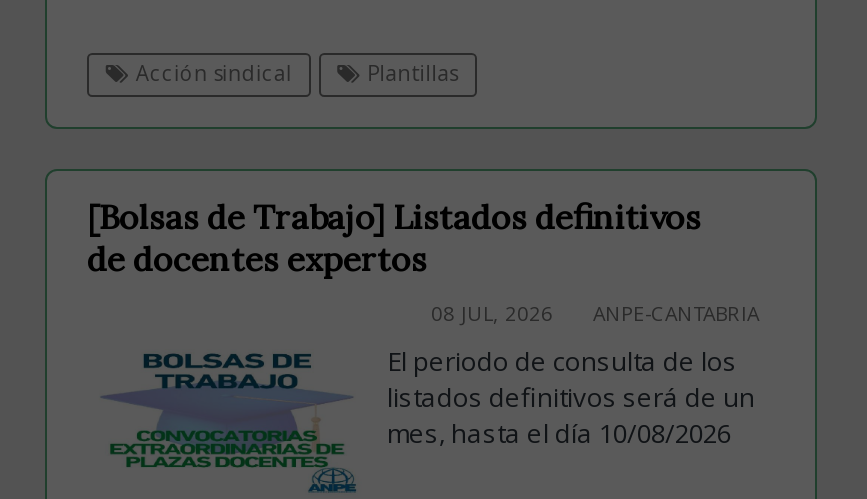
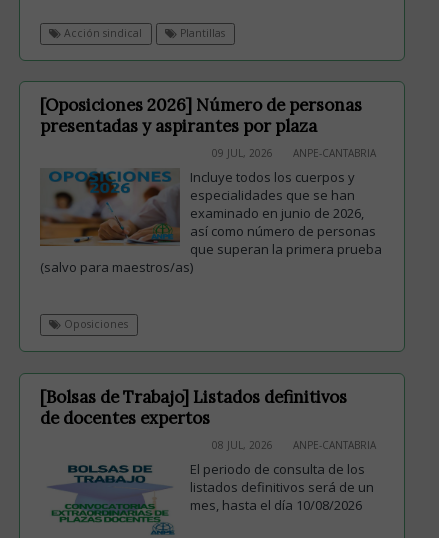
none -> [39,94,382,331] [image] | [Oposiciones 2026] Número de personas | presentadas y aspirantes por plaza | 09 JUL, 2026 | ANPE-CANTABRIA | Incluye todos los cuerpos y | especialidades que se han | examinado en junio de 2026, | así como número de personas | que superan la primera prueba | (salvo para maestros/as) | Oposiciones

